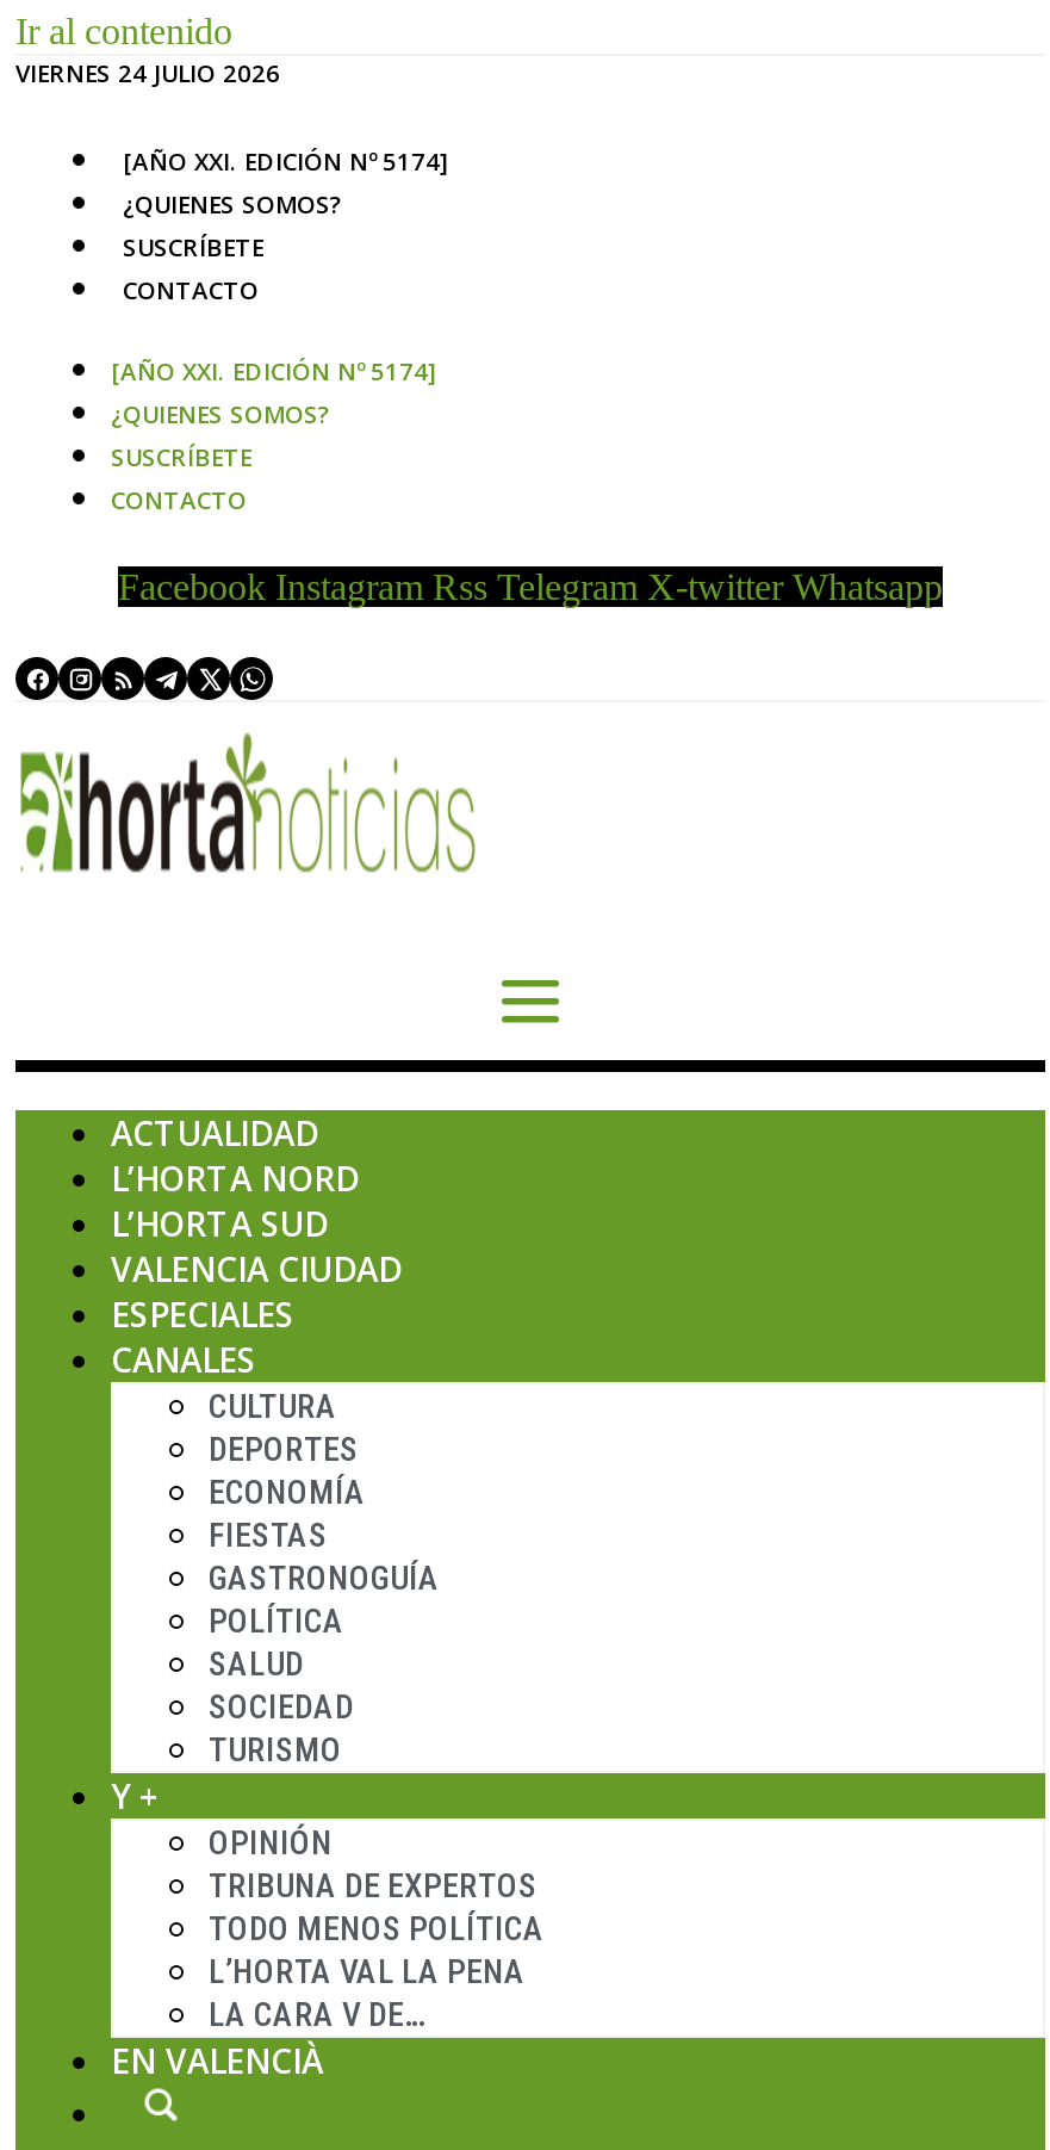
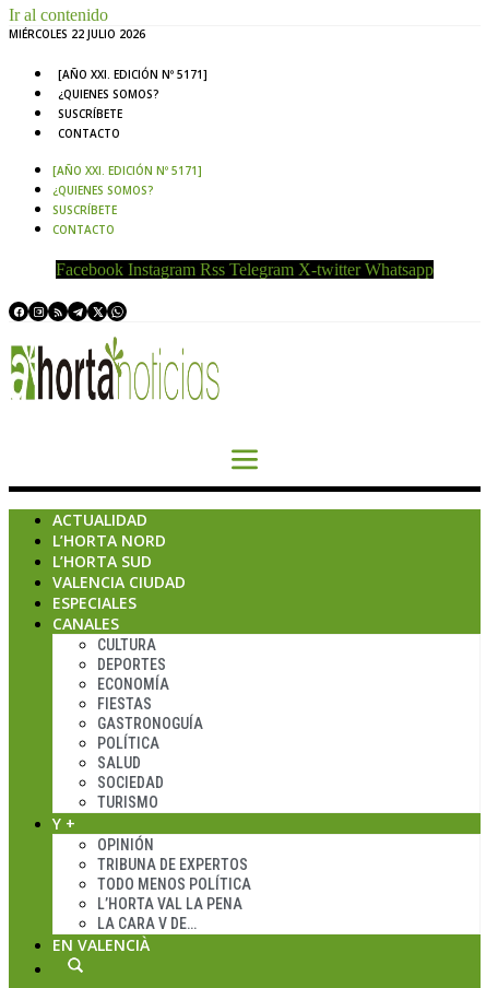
[15,56,280,89] VIERNES 24 JULIO 2026 -> [9,26,145,42] MIÉRCOLES 22 JULIO 2026
[123,144,449,178] [AÑO XXI. EDICIÓN Nº 5174] -> [58,67,208,82] [AÑO XXI. EDICIÓN Nº 5171]
[111,354,437,388] [AÑO XXI. EDICIÓN Nº 5174] -> [52,163,202,178] [AÑO XXI. EDICIÓN Nº 5171]

